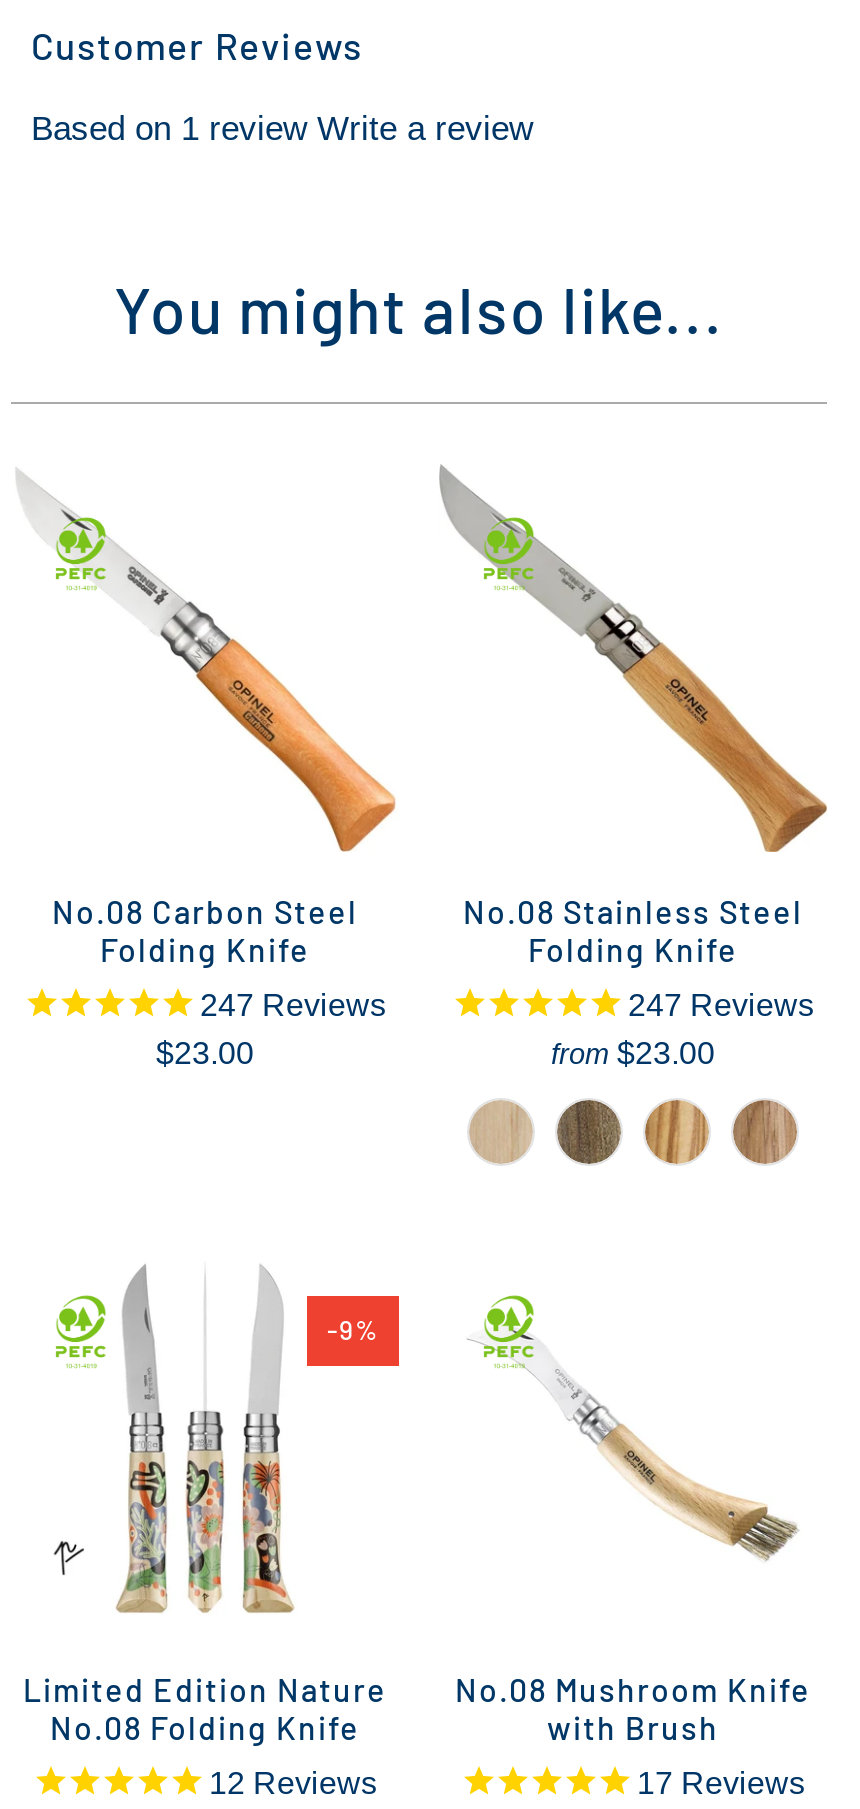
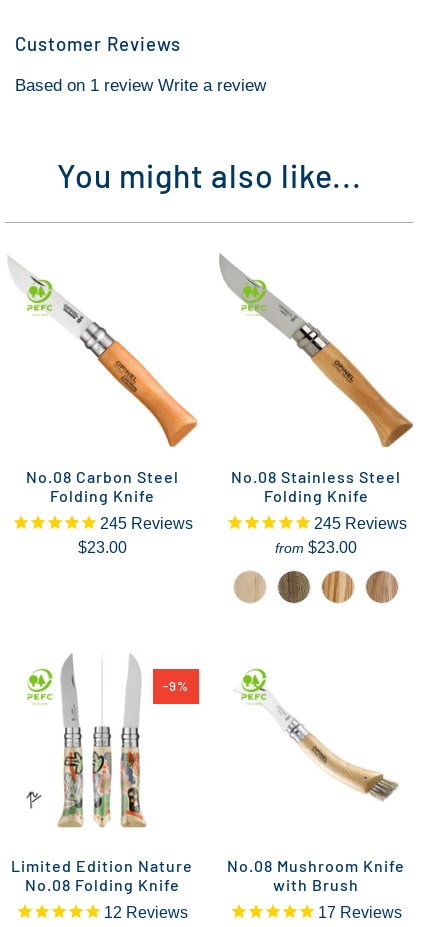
[200,987,386,1021] 247 Reviews -> [99,514,192,531] 245 Reviews
[628,987,814,1021] 247 Reviews -> [313,514,406,531] 245 Reviews

